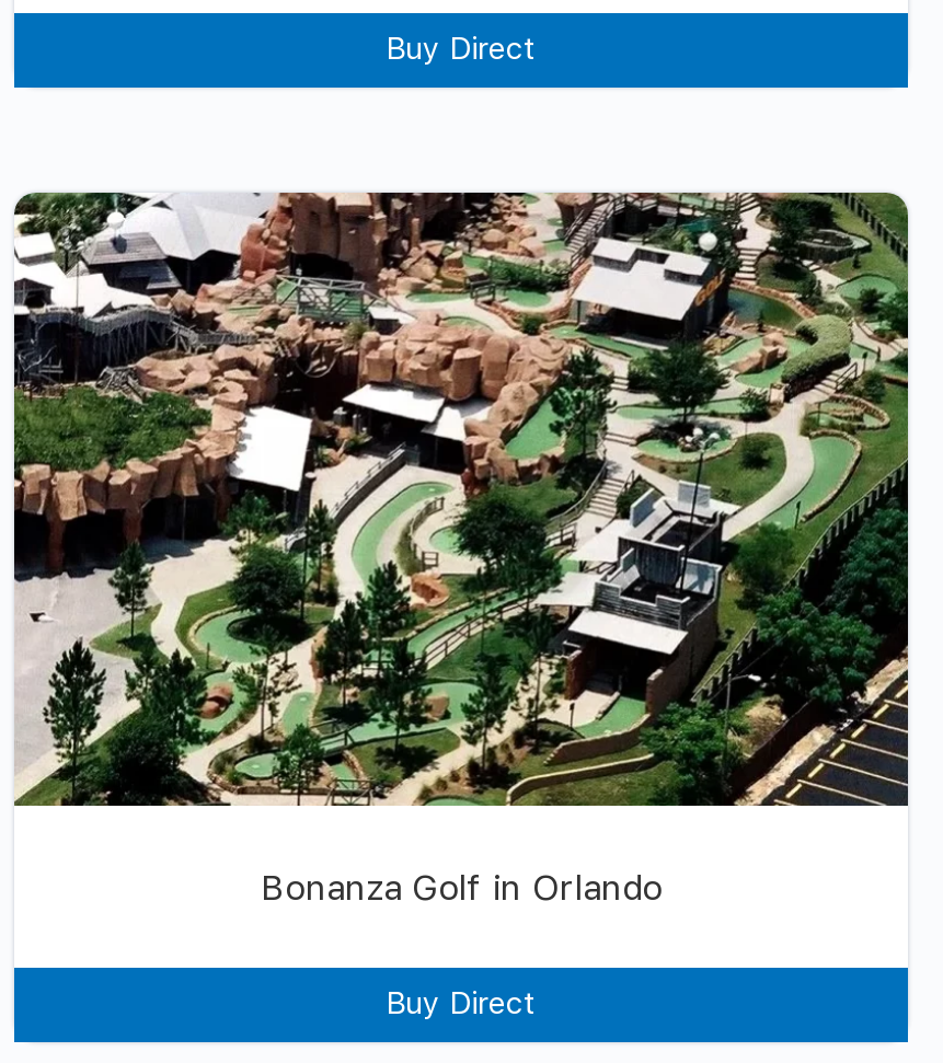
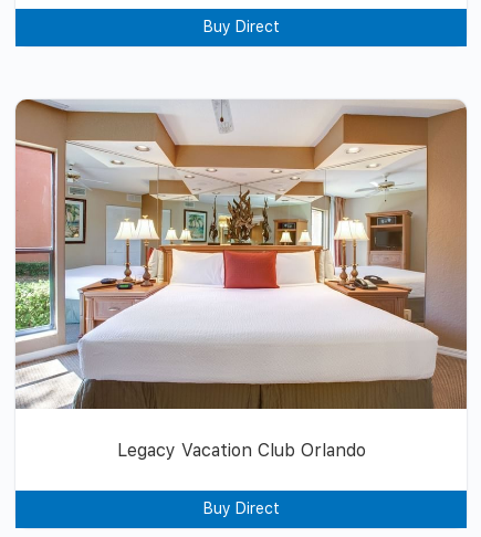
[12,190,910,908] [image] | Bonanza Golf in Orlando -> [14,99,468,460] [image] | Legacy Vacation Club Orlando

